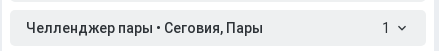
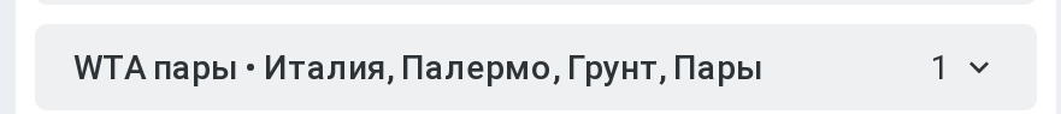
[26,20,263,36] Челленджер пары • Сеговия, Пары -> [73,48,762,86] WTA пары • Италия, Палермо, Грунт, Пары

